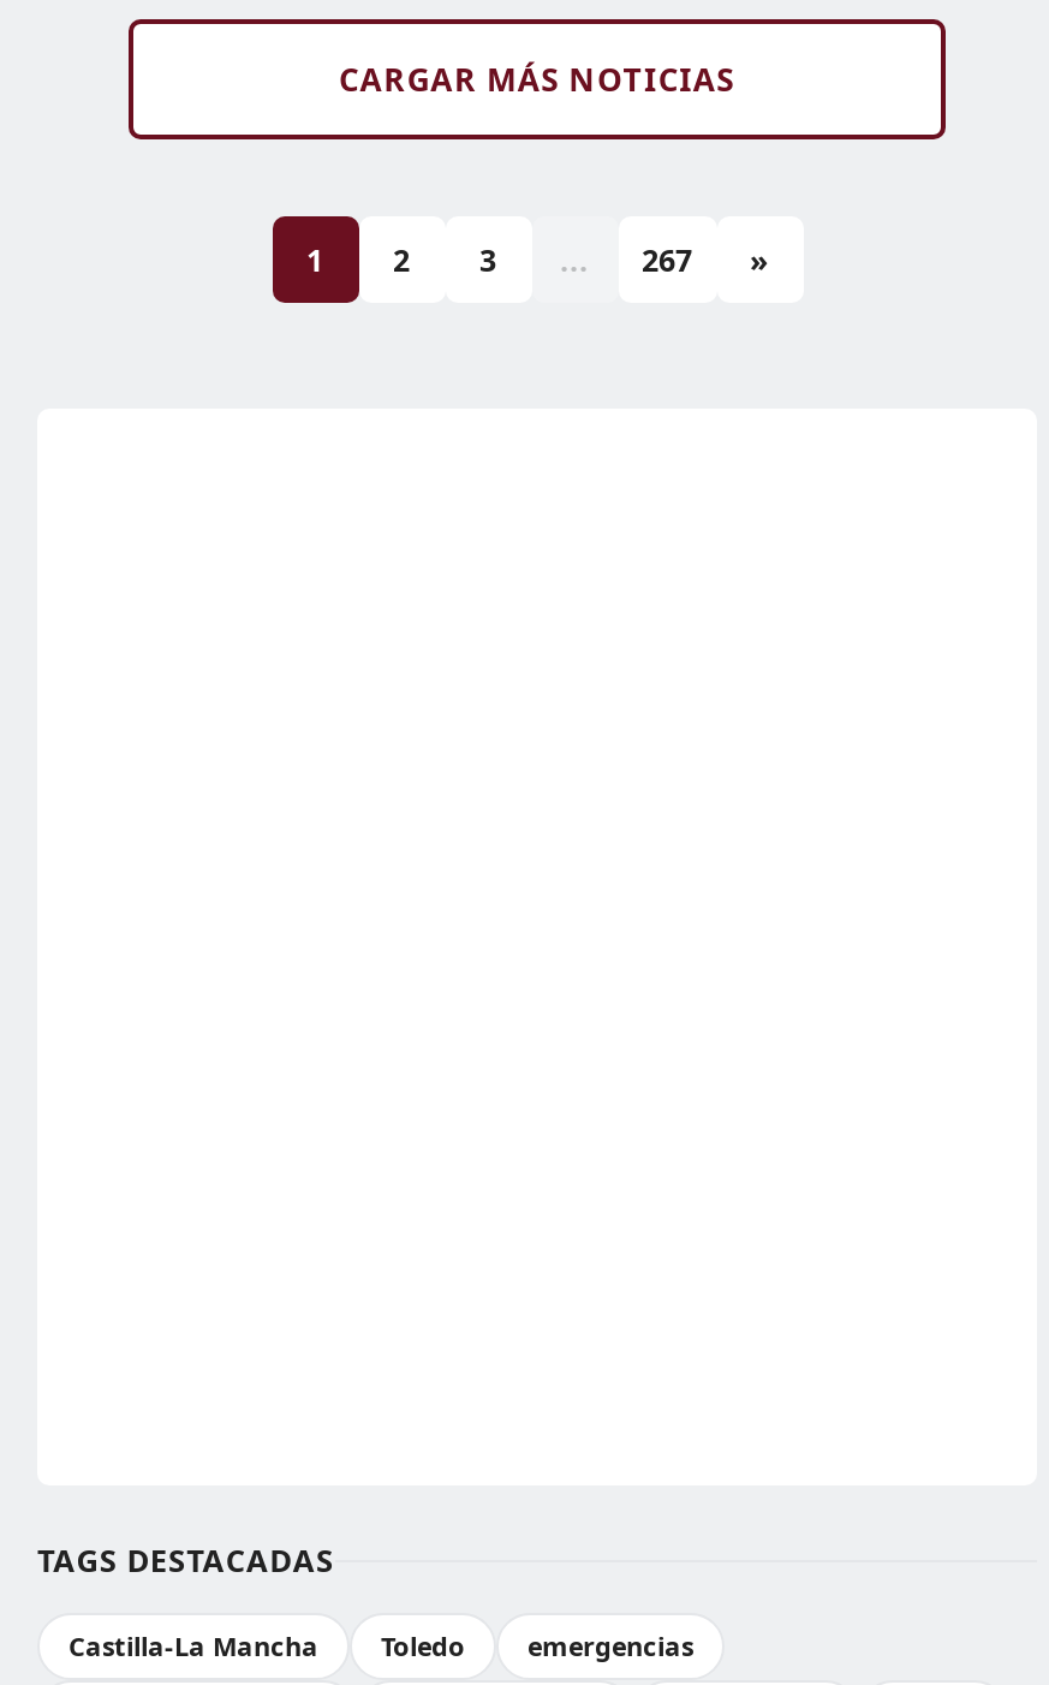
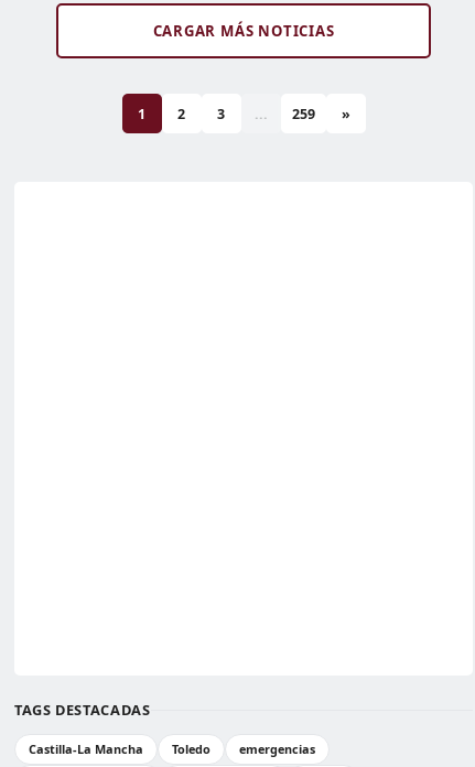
[642,239,692,280] 267 -> [292,104,315,123] 259

